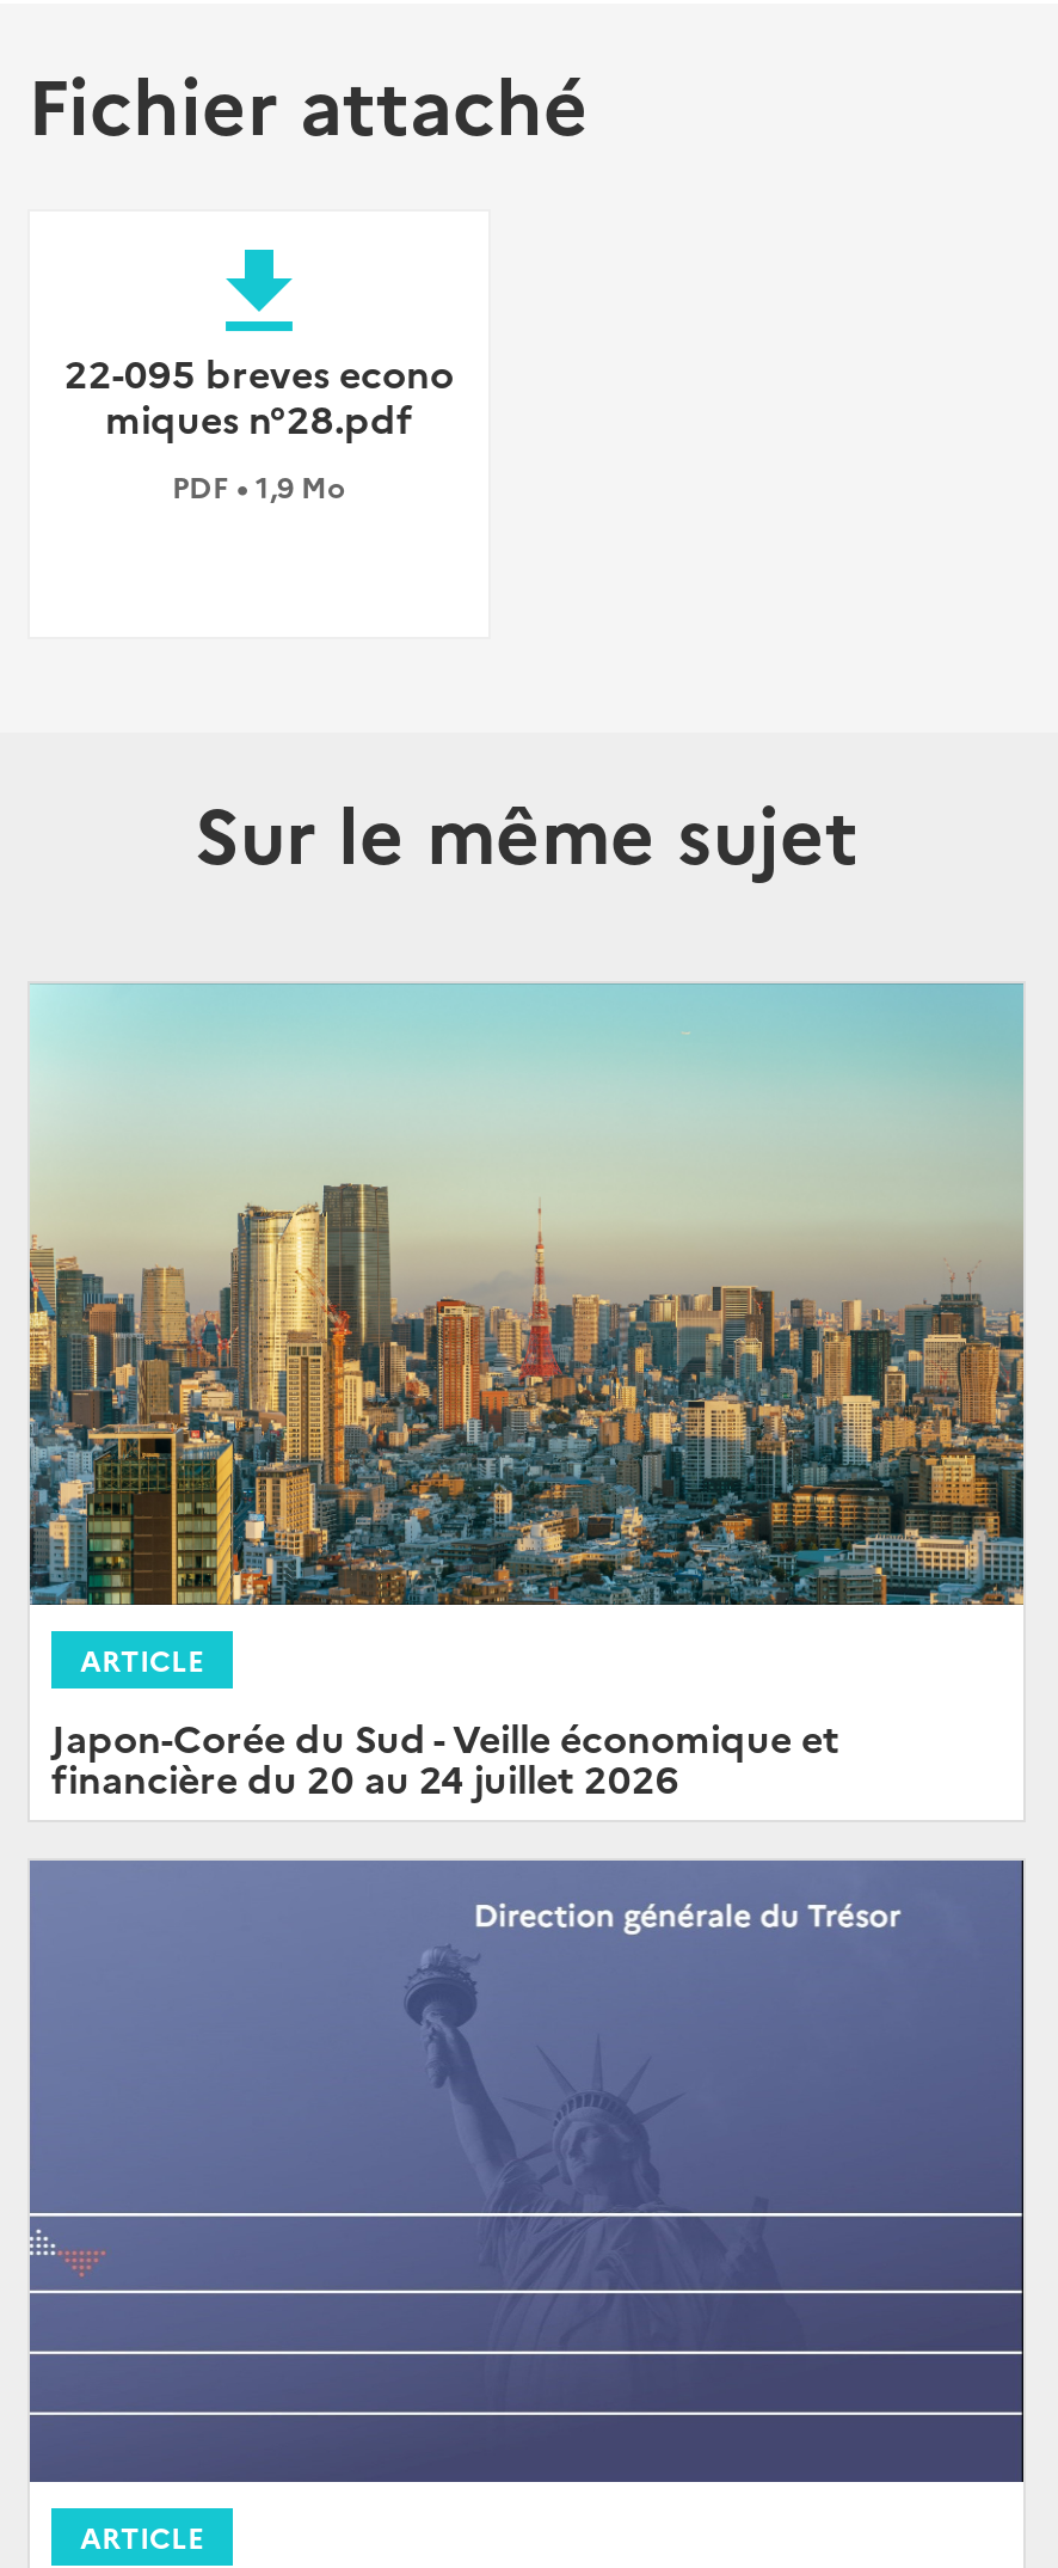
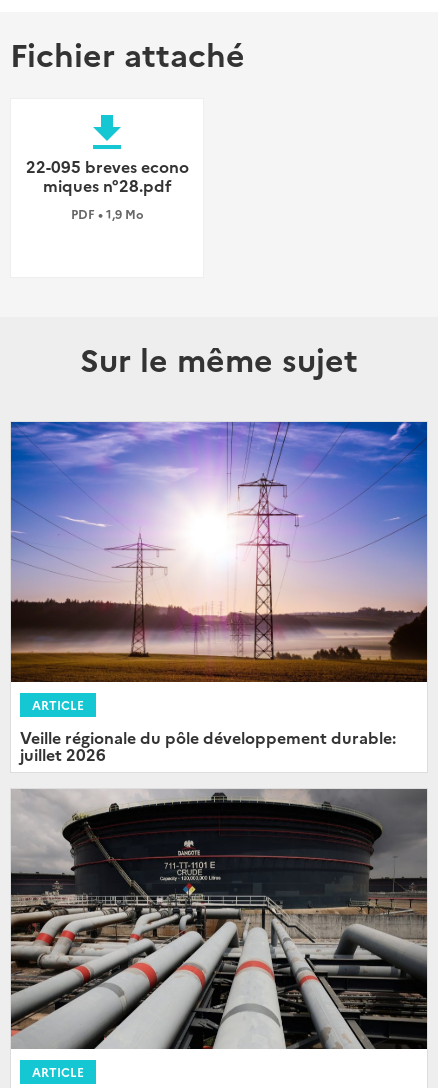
[27,983,1026,1607] [image] -> [10,421,428,683] [image]
[51,1710,839,1803] Japon-Corée du Sud - Veille économique et | financière du 20 au 24 juillet 2026 -> [20,726,396,765] Veille régionale du pôle développement durable: | juillet 2026
[27,1861,1023,2484] [image] -> [10,789,427,1050] [image]

